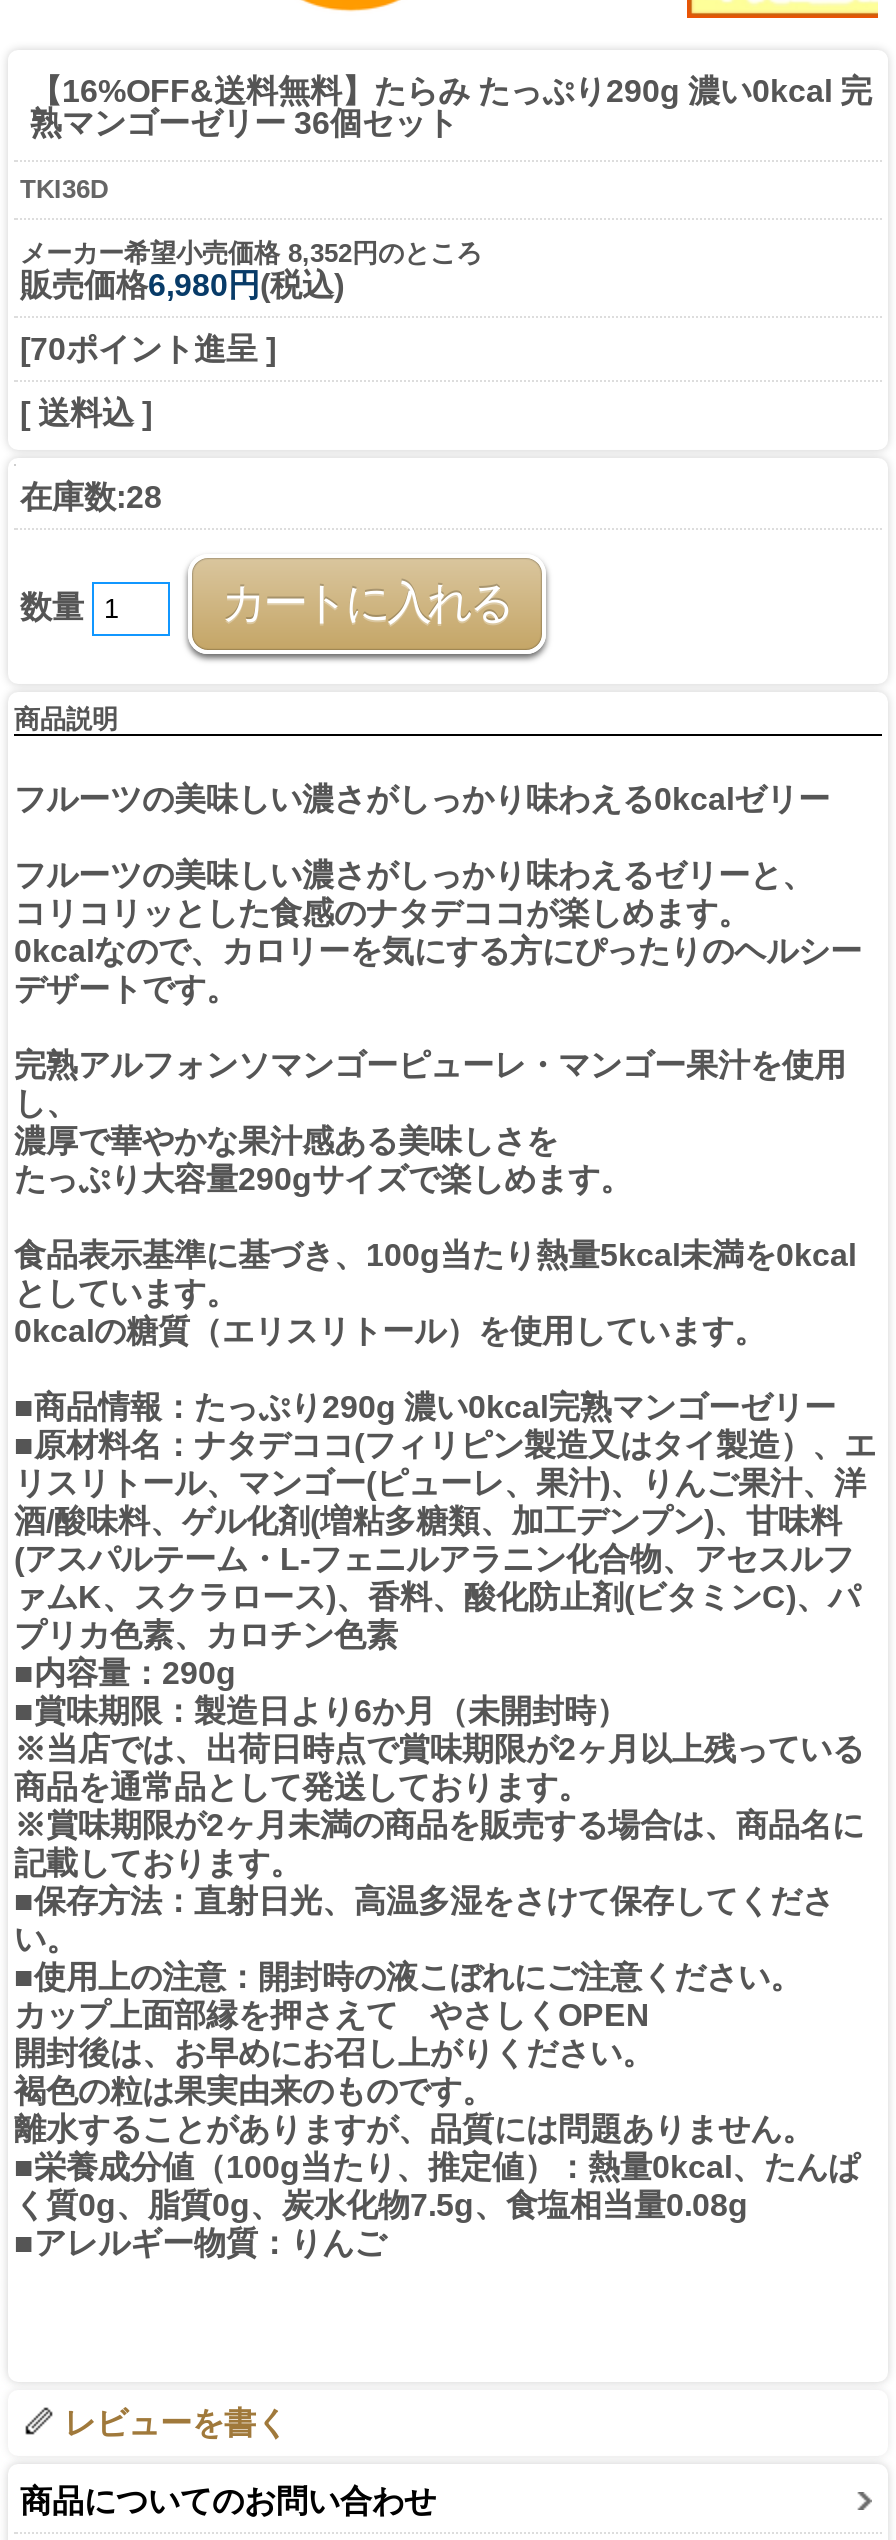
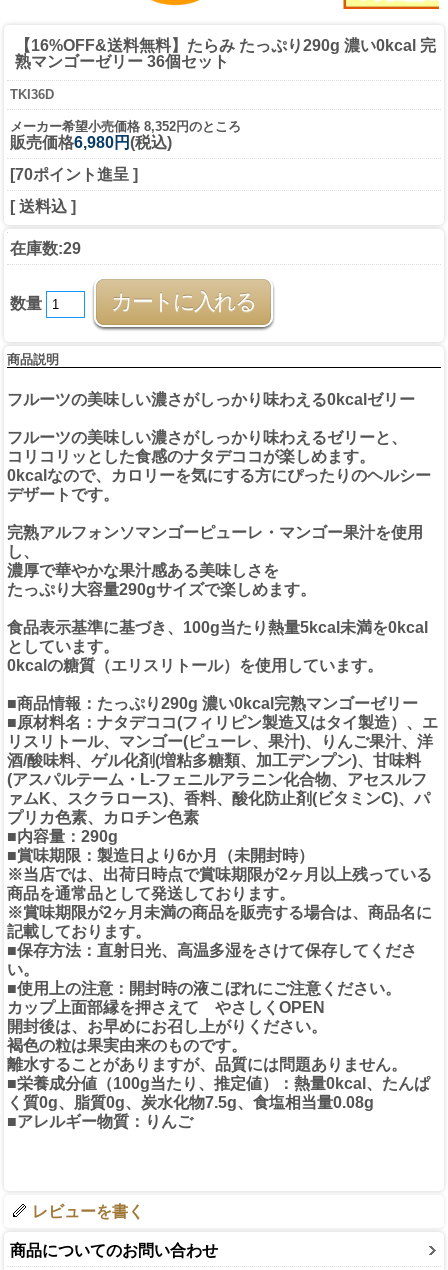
[20,479,162,513] 在庫数:28 -> [10,240,81,257] 在庫数:29

